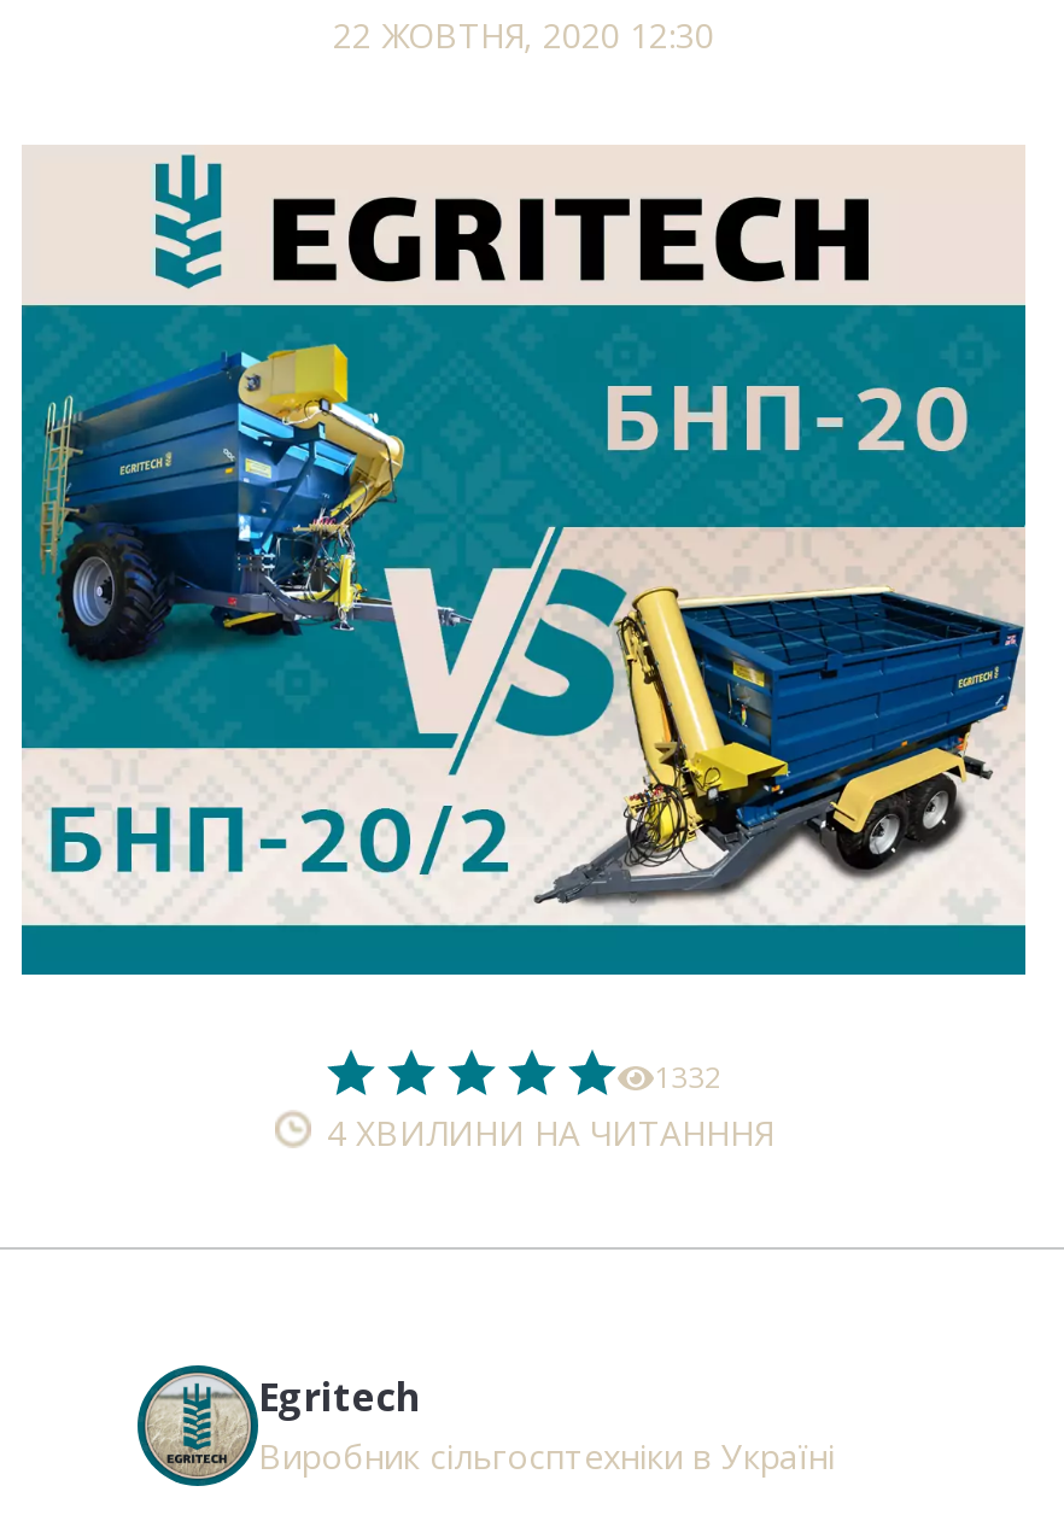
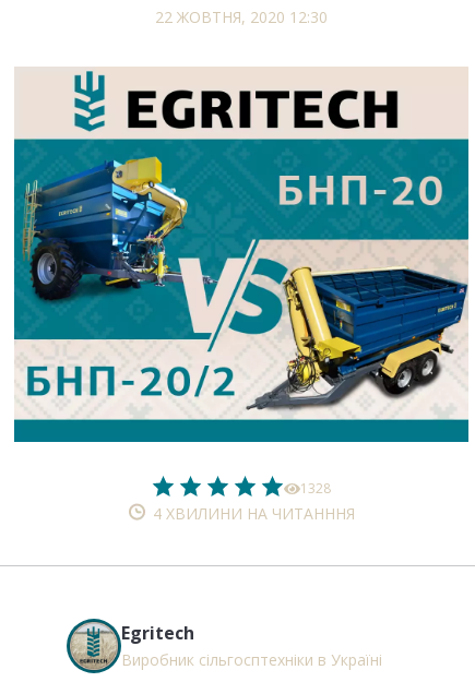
[654,1057,721,1098] 1332 -> [300,479,331,498] 1328

